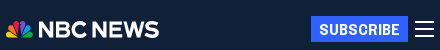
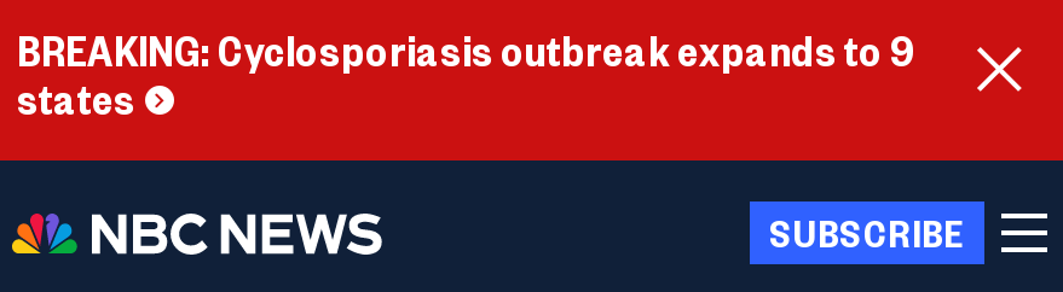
none -> [17,21,914,124] BREAKING: Cyclosporiasis outbreak expands to 9 | states

